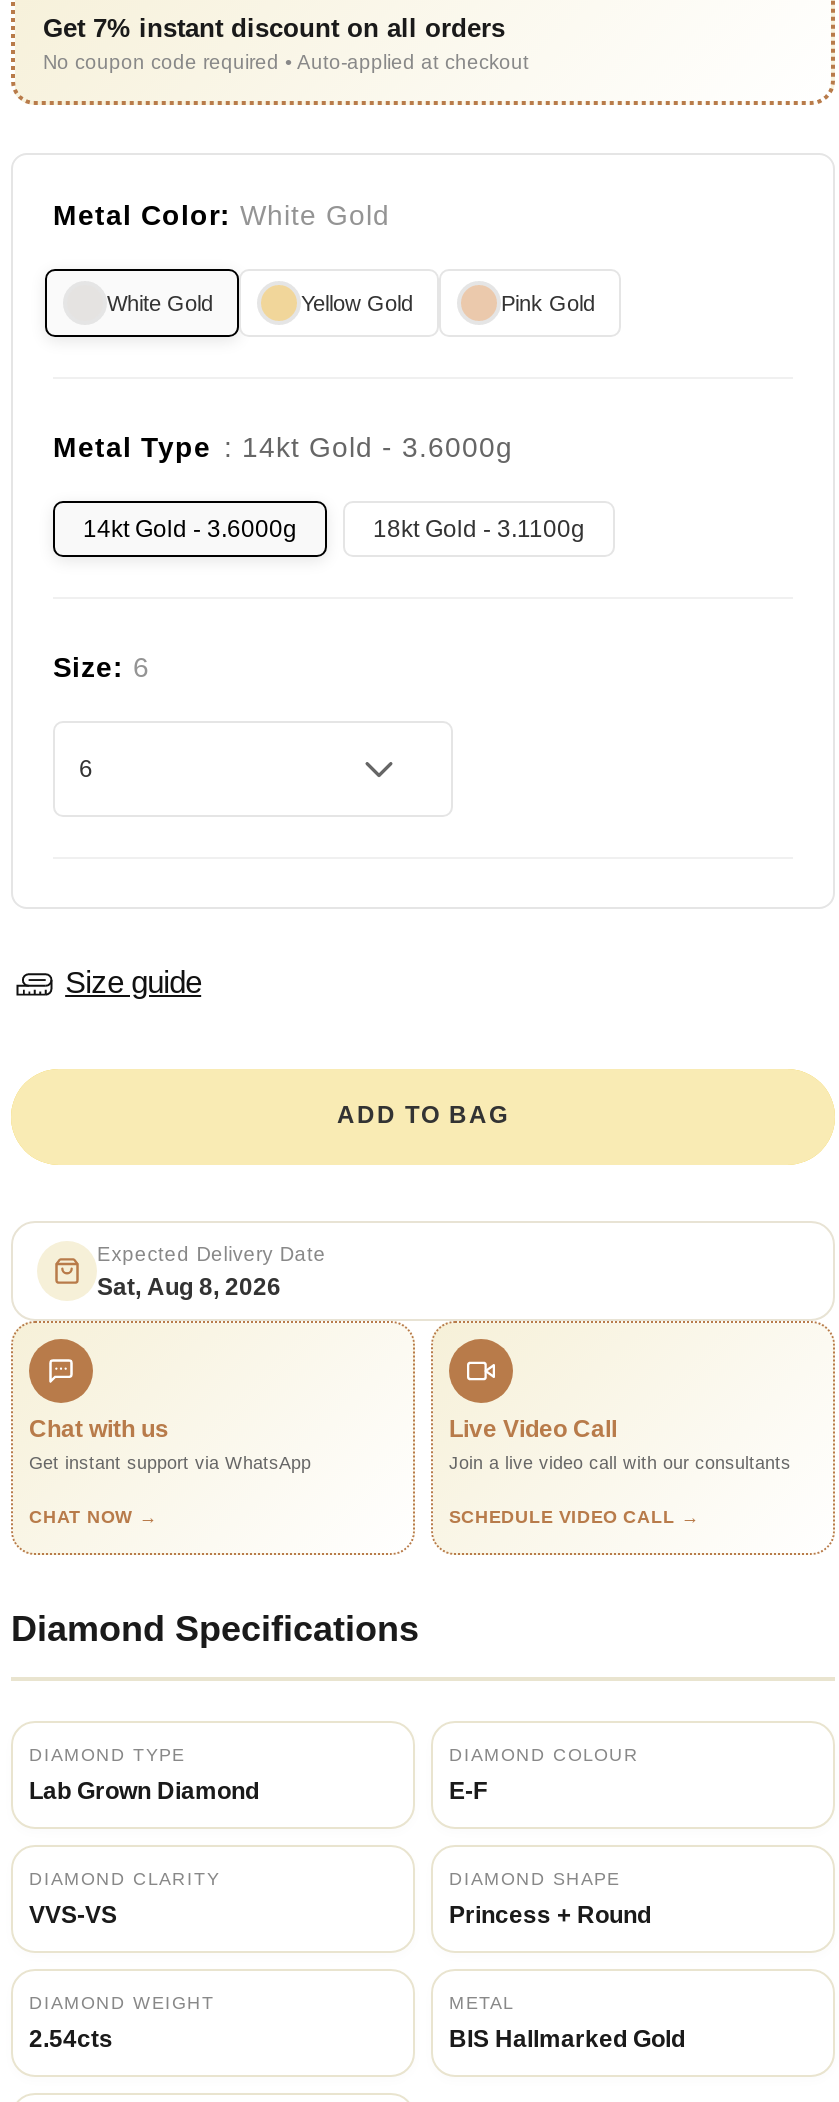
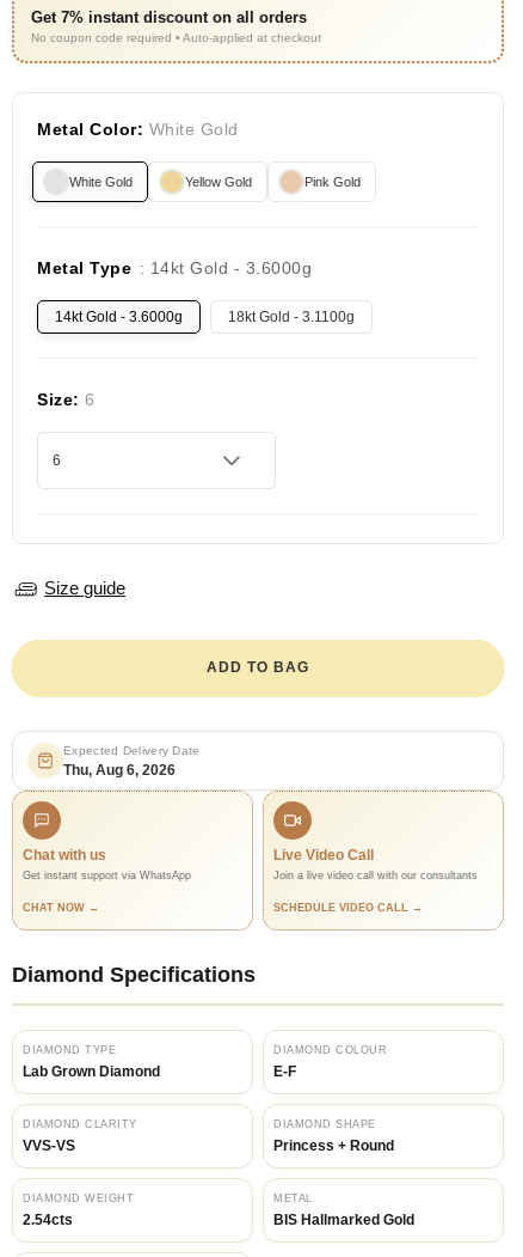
[97,1273,281,1301] Sat, Aug 8, 2026 -> [63,761,176,778] Thu, Aug 6, 2026

